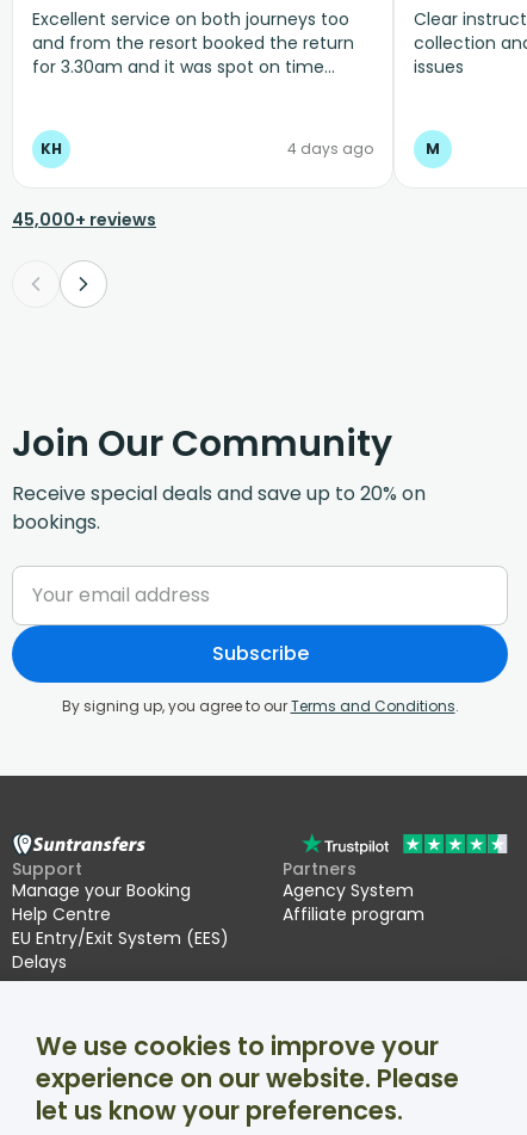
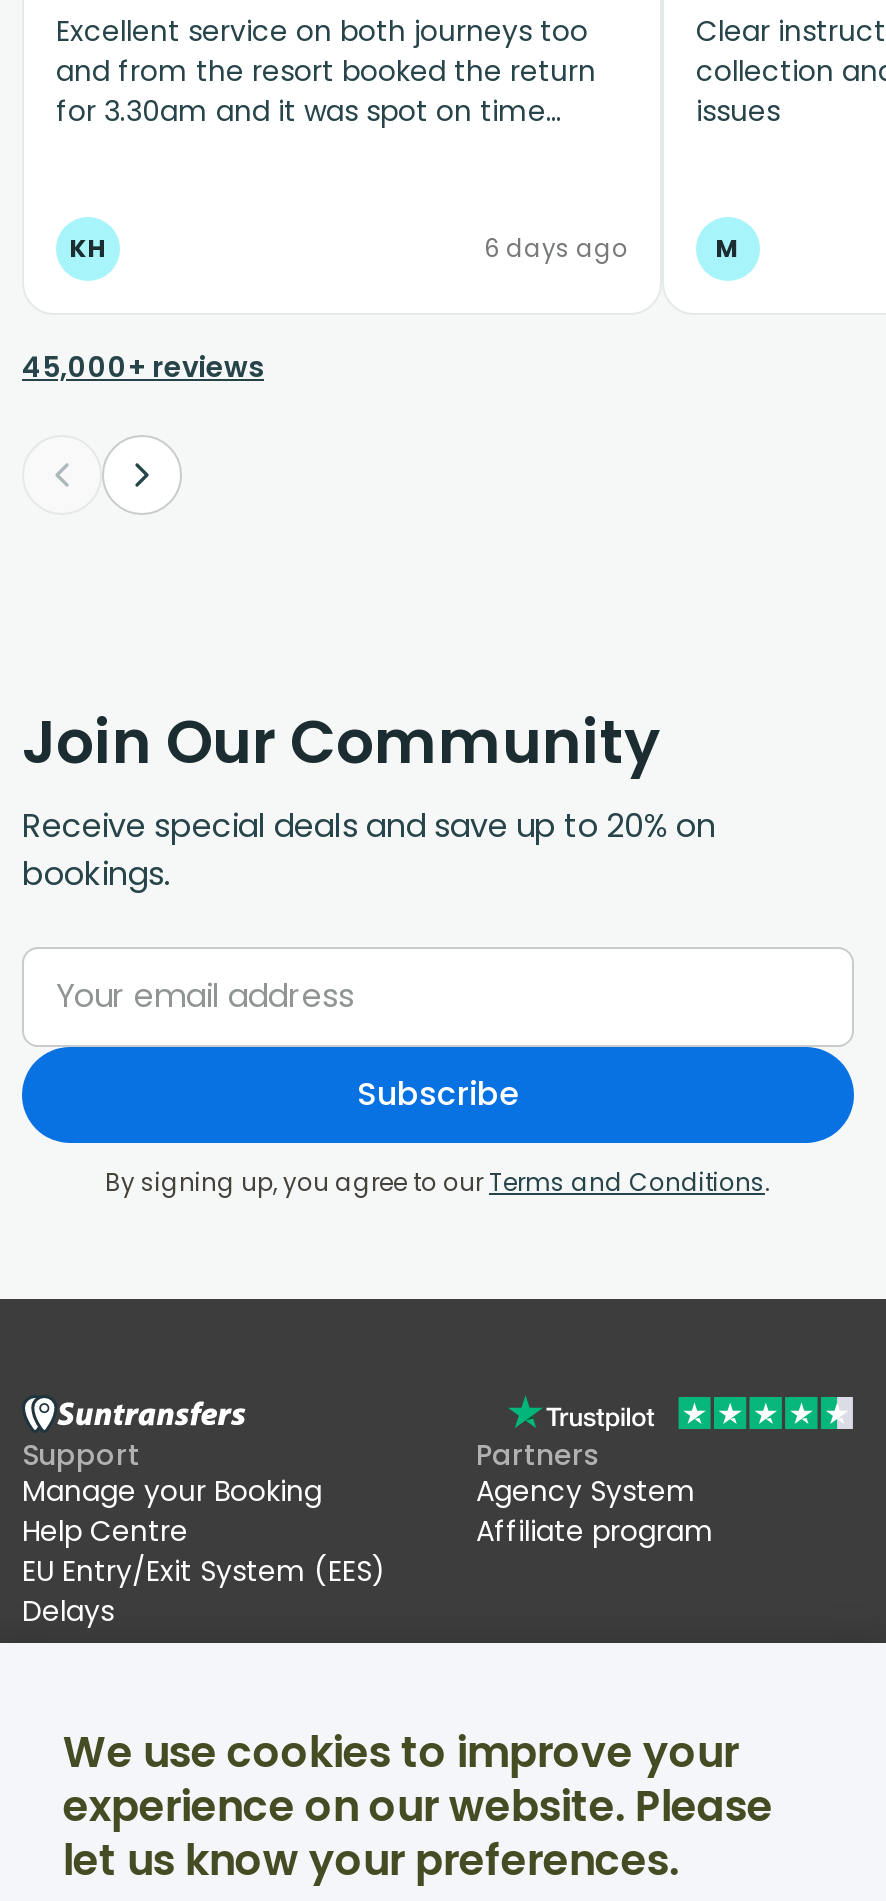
[287,138,373,159] 4 days ago -> [484,231,628,265] 6 days ago

